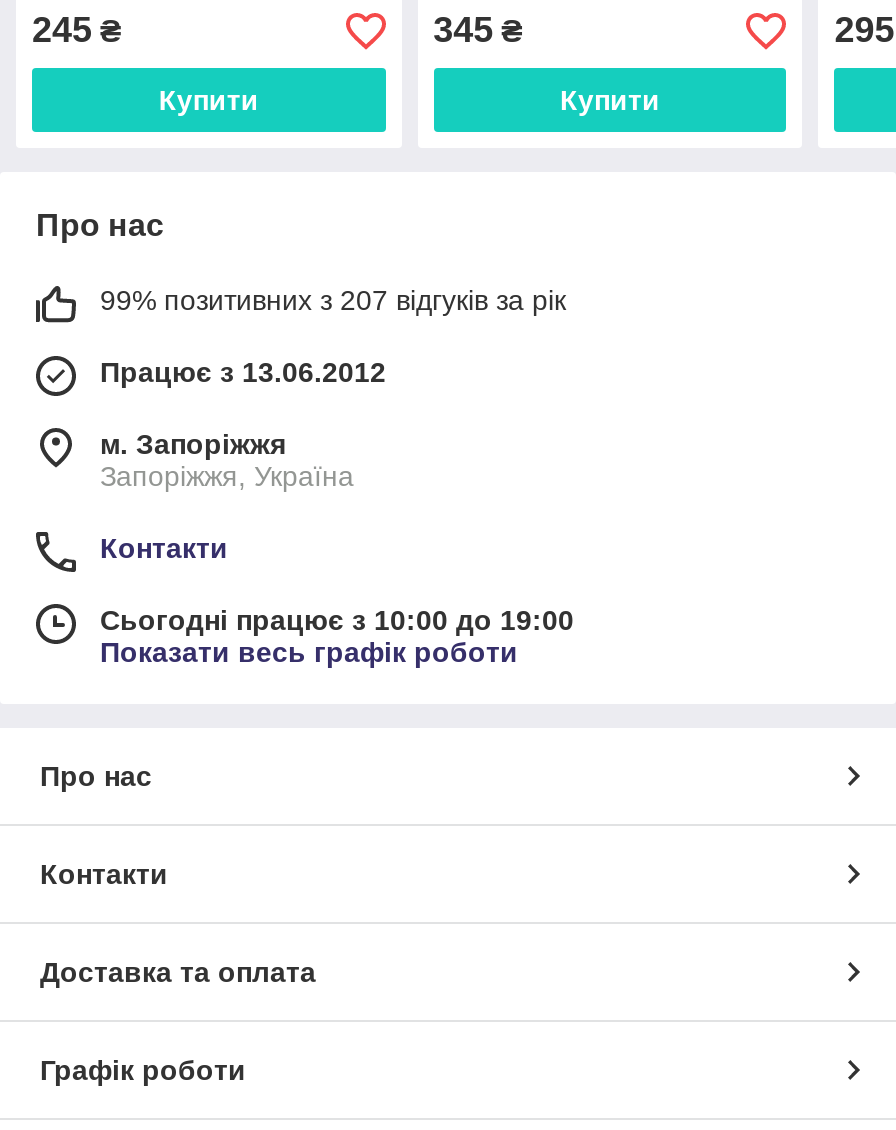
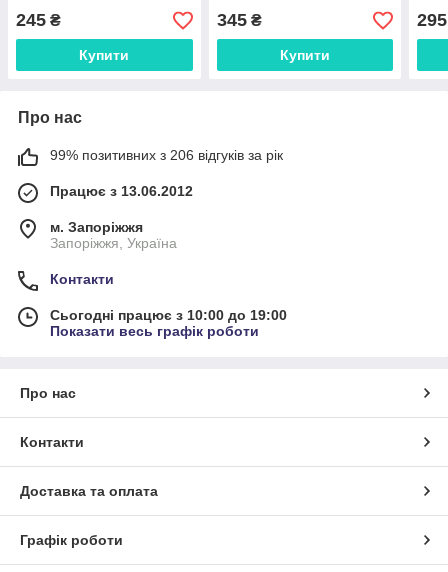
[100,285,566,317] 99% позитивних з 207 відгуків за рік -> [50,147,283,163] 99% позитивних з 206 відгуків за рік

